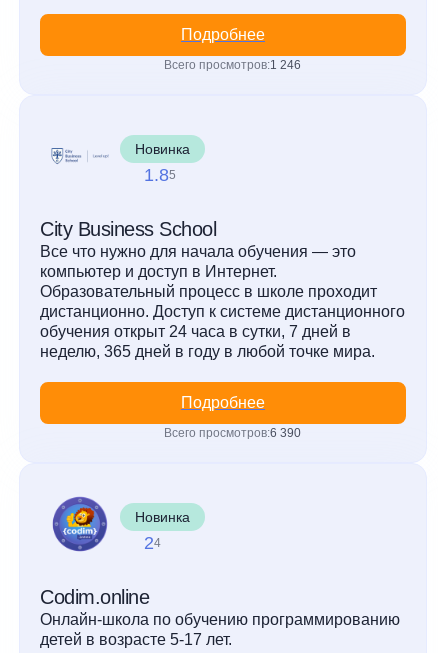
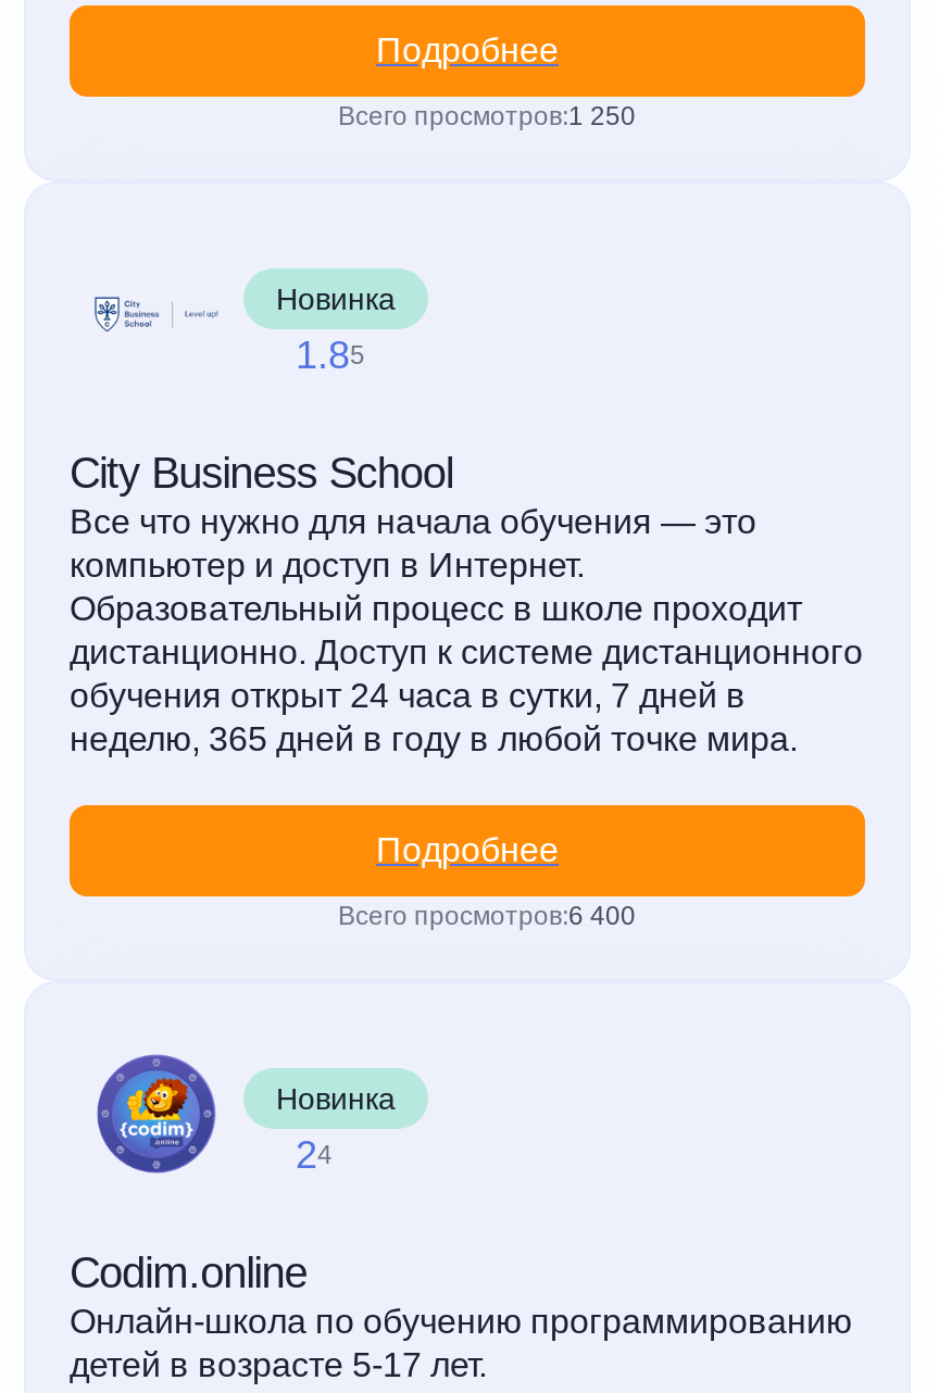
[163,58,300,72] Всего просмотров:1 246 -> [338,101,636,131] Всего просмотров:1 250
[163,426,300,440] Всего просмотров:6 390 -> [338,901,636,931] Всего просмотров:6 400

